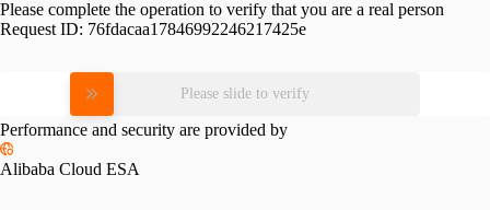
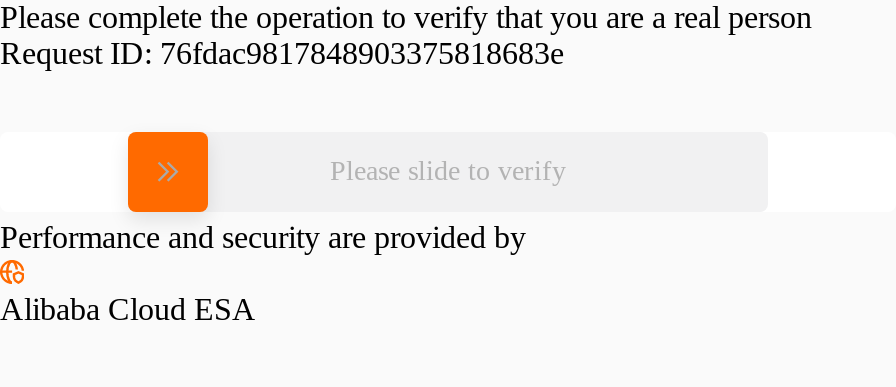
[0,20,306,38] Request ID: 76fdacaa17846992246217425e -> [0,36,564,70] Request ID: 76fdac9817848903375818683e

